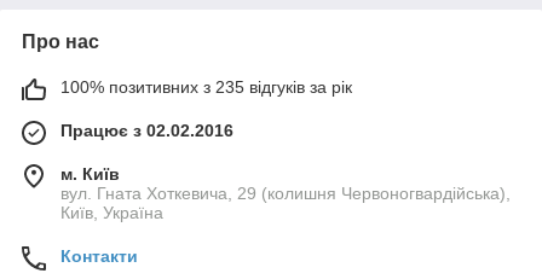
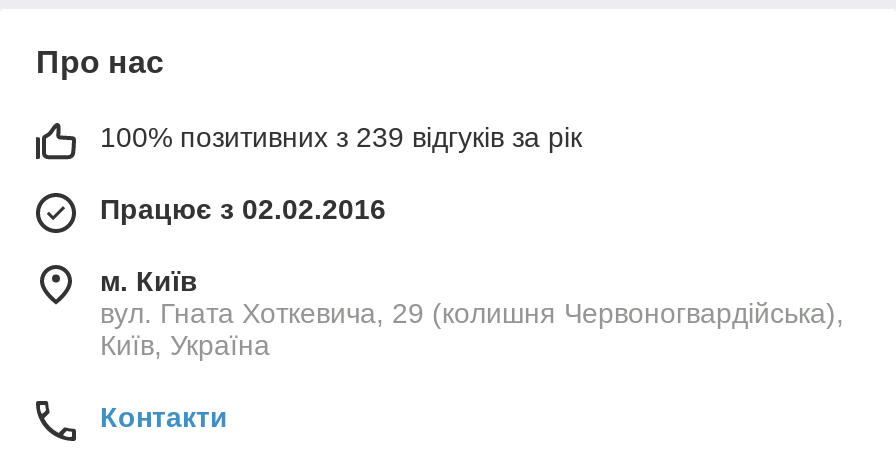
[60,77,352,96] 100% позитивних з 235 відгуків за рік -> [100,121,582,153] 100% позитивних з 239 відгуків за рік

